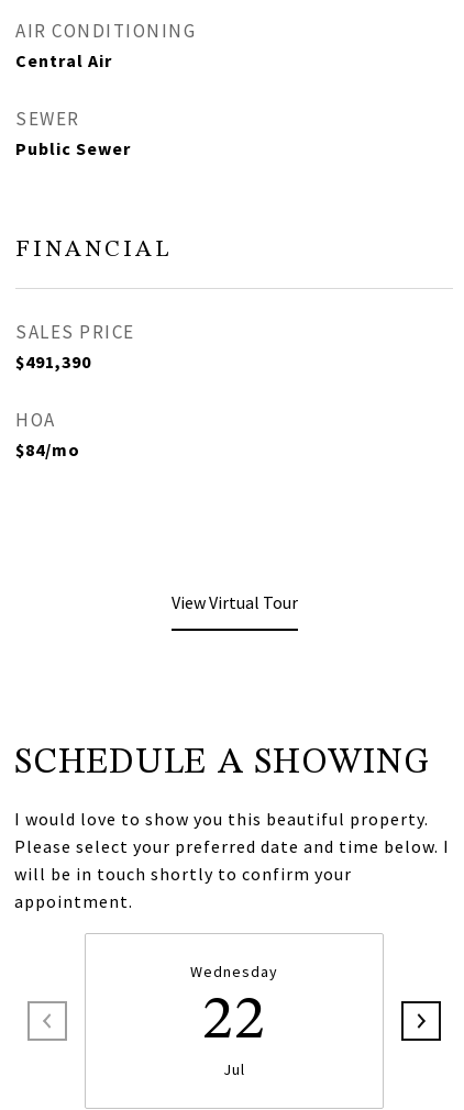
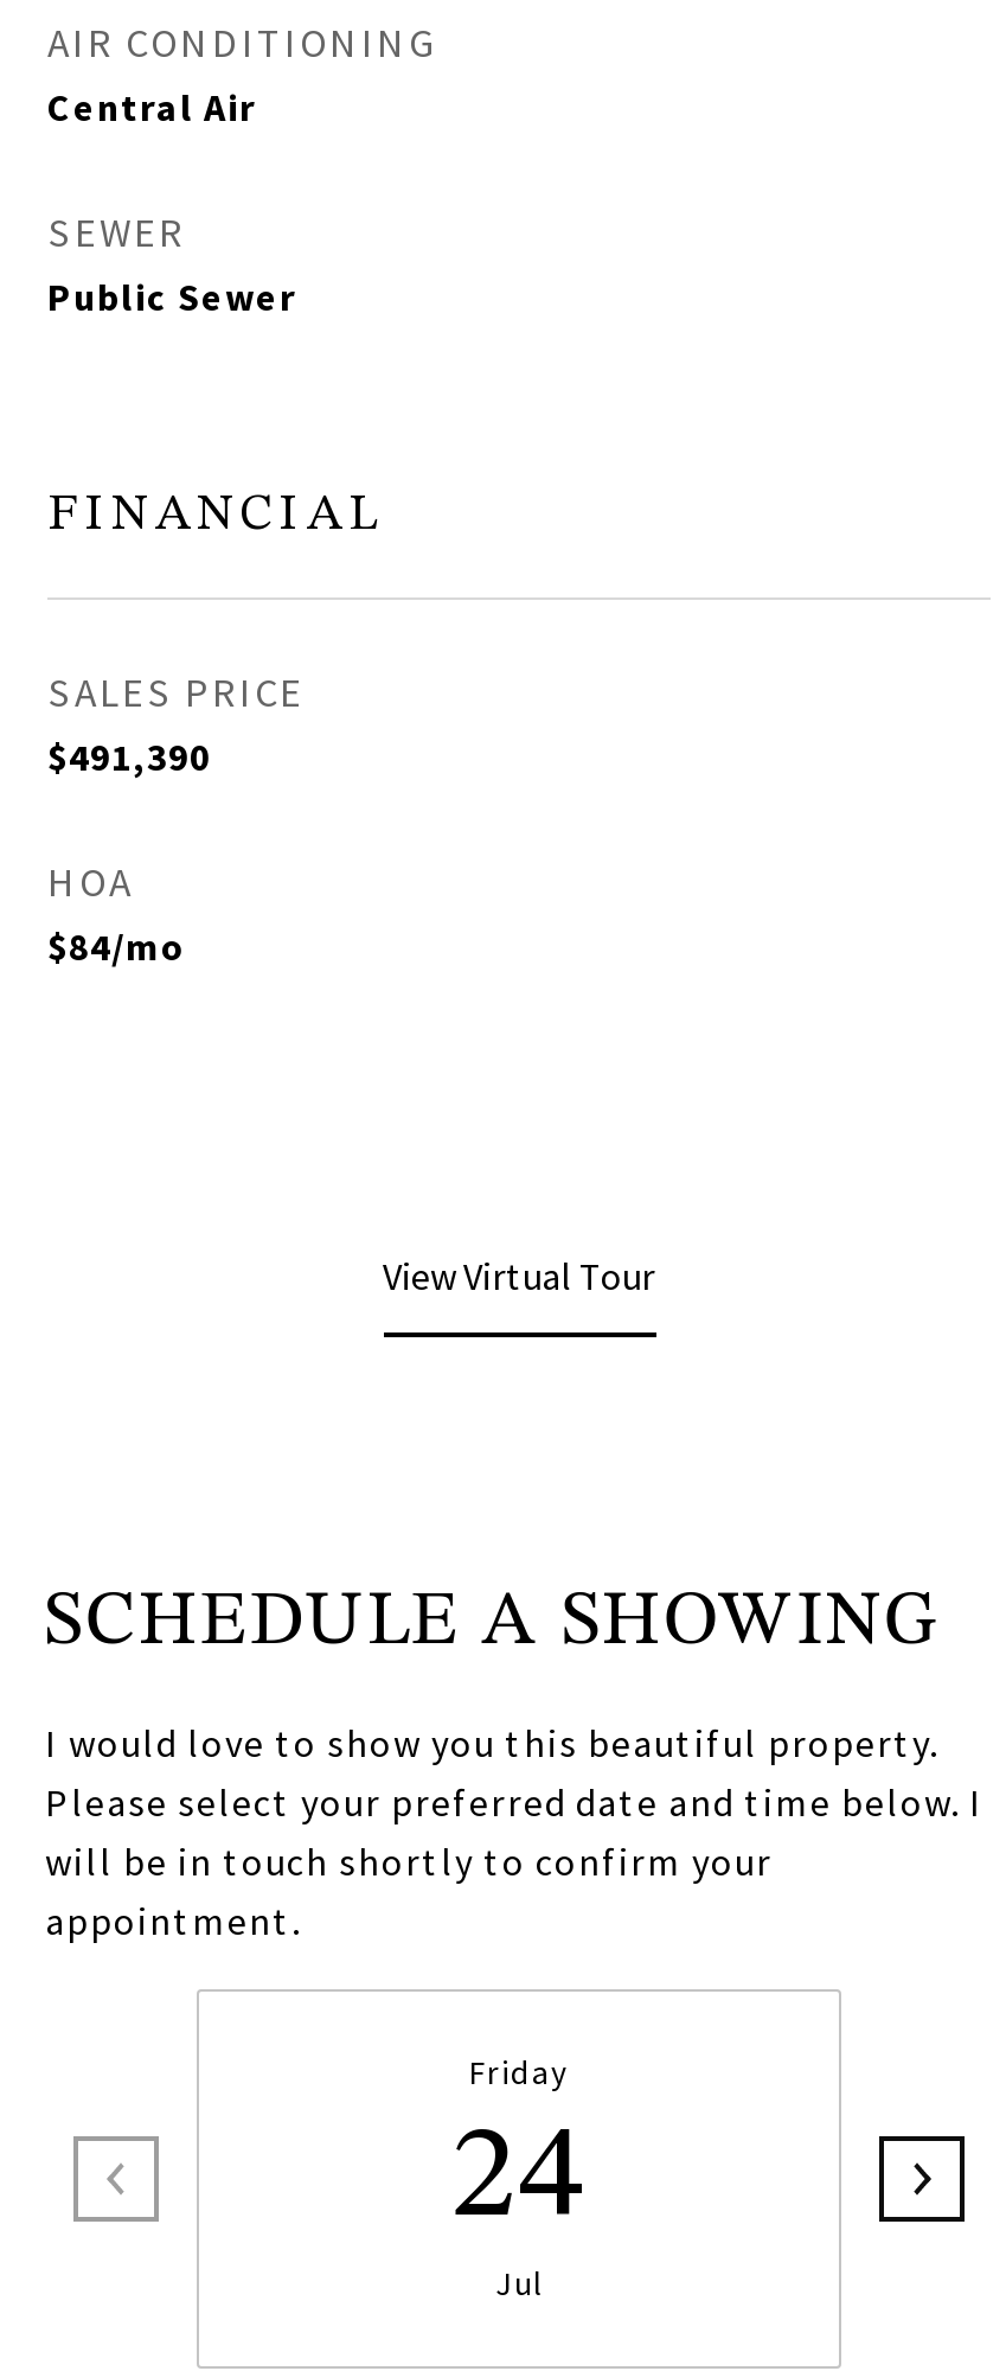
[190,962,278,1052] Wednesday | 22 -> [450,2051,588,2245] Friday | 24

